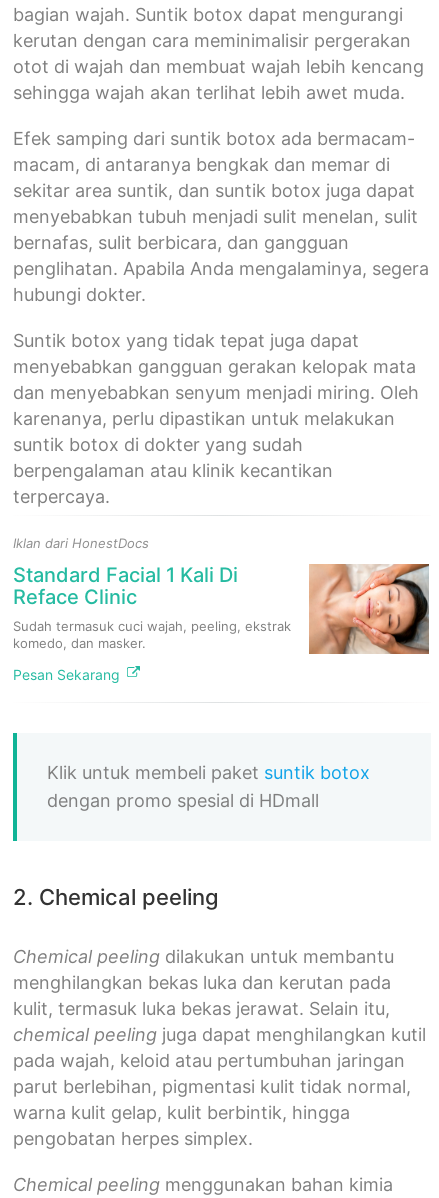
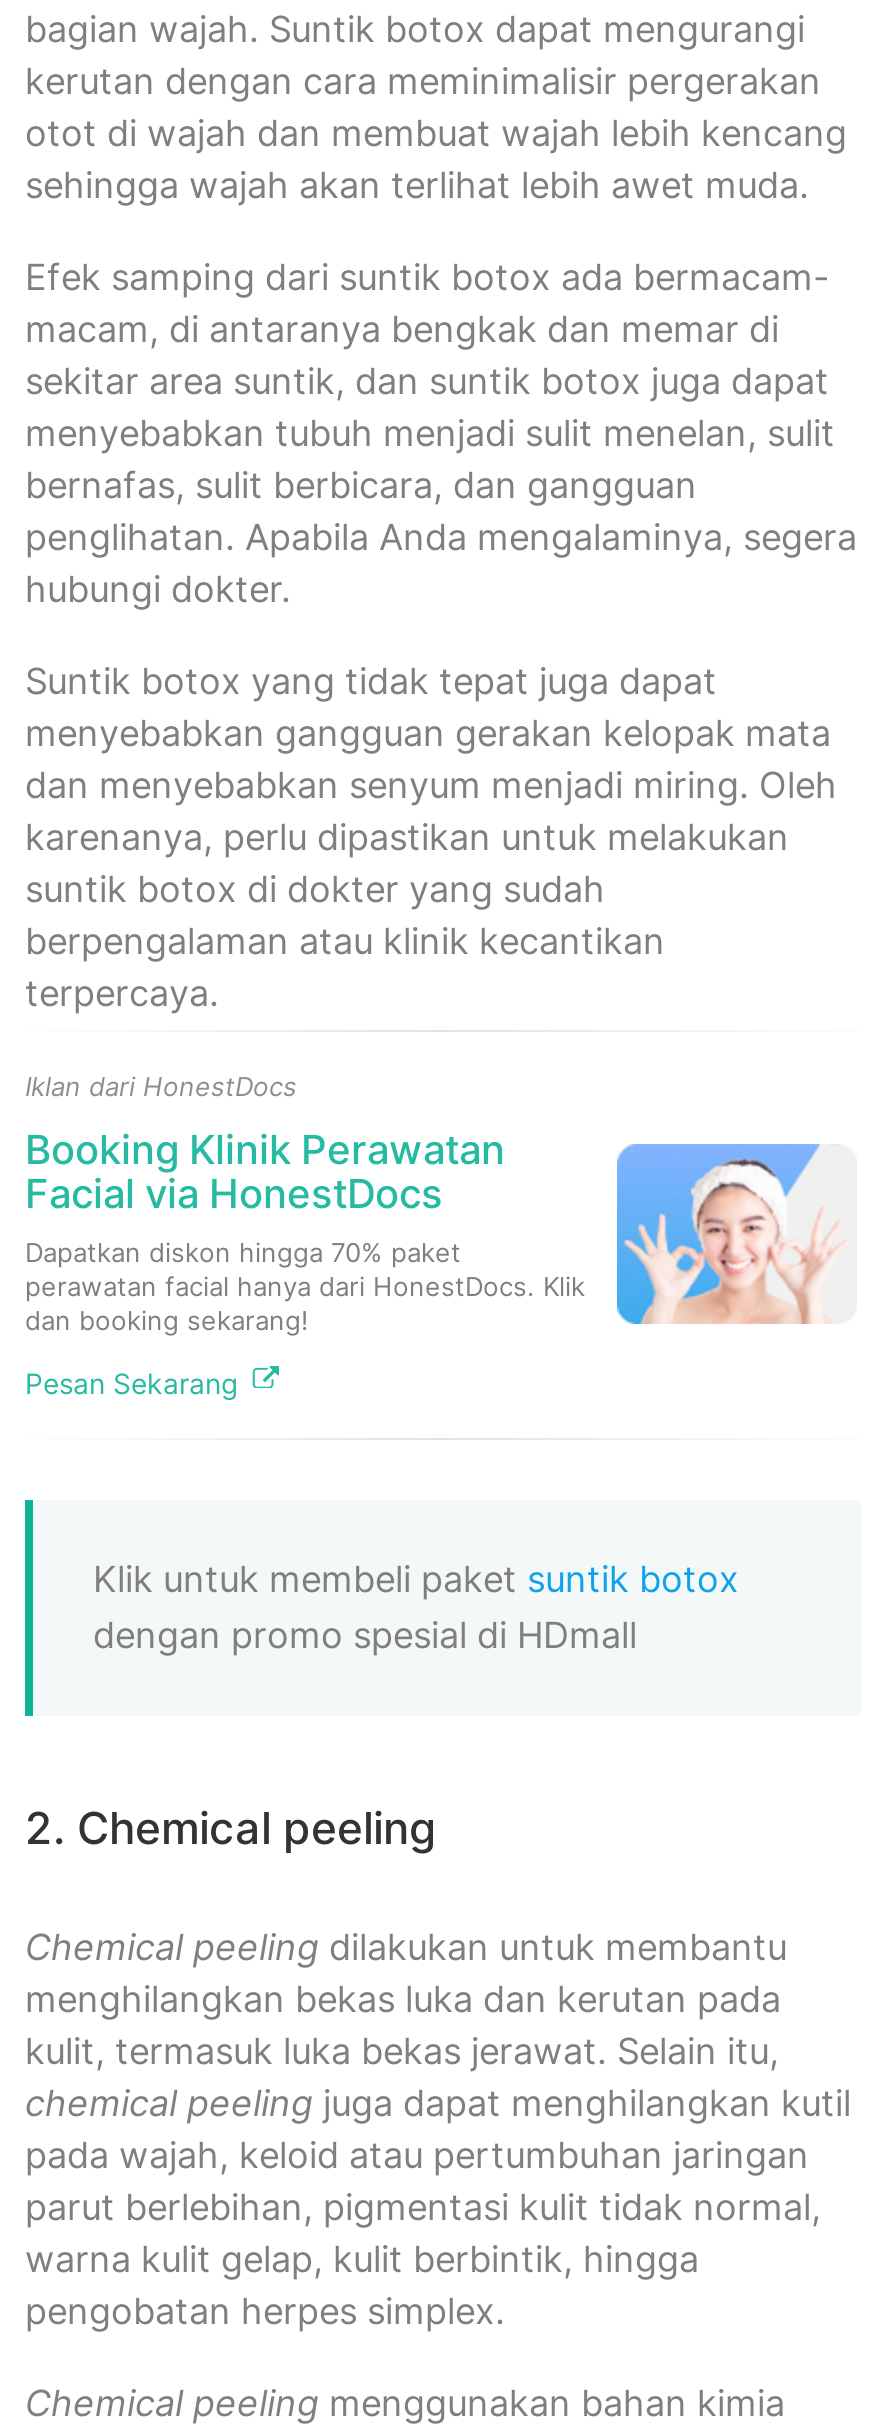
[13,563,430,655] [image] | Standard Facial 1 Kali Di | Reface Clinic | Sudah termasuk cuci wajah, peeling, ekstrak | komedo, dan masker. -> [25,1125,857,1335] [image] | Booking Klinik Perawatan | Facial via HonestDocs | Dapatkan diskon hingga 70% paket | perawatan facial hanya dari HonestDocs. Klik | dan booking sekarang!

